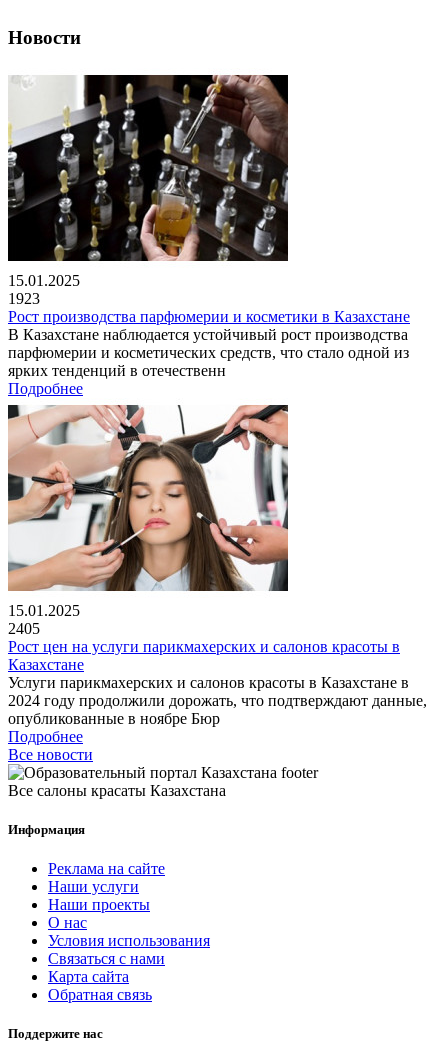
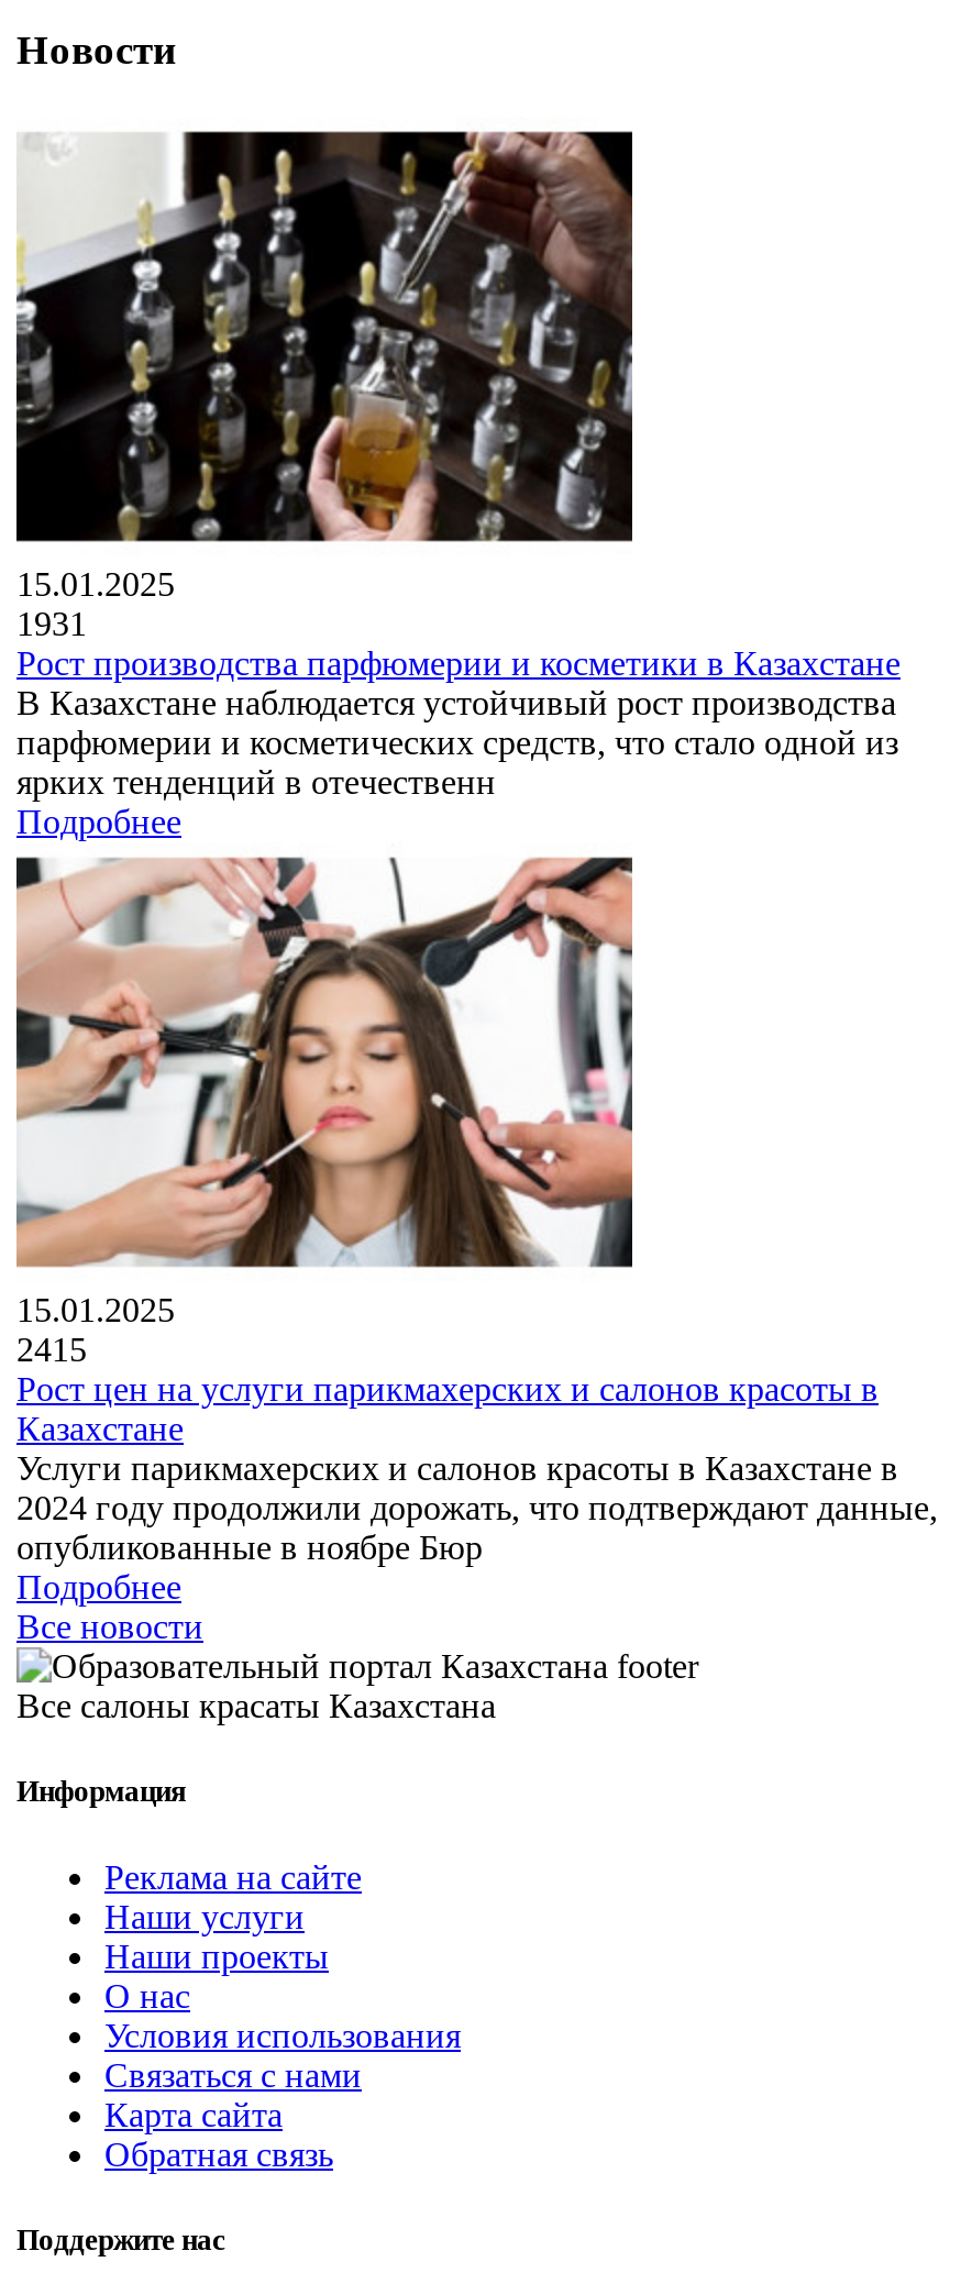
[8,290,40,307] 1923 -> [16,605,87,642] 1931
[8,620,40,637] 2405 -> [16,1330,87,1368] 2415

